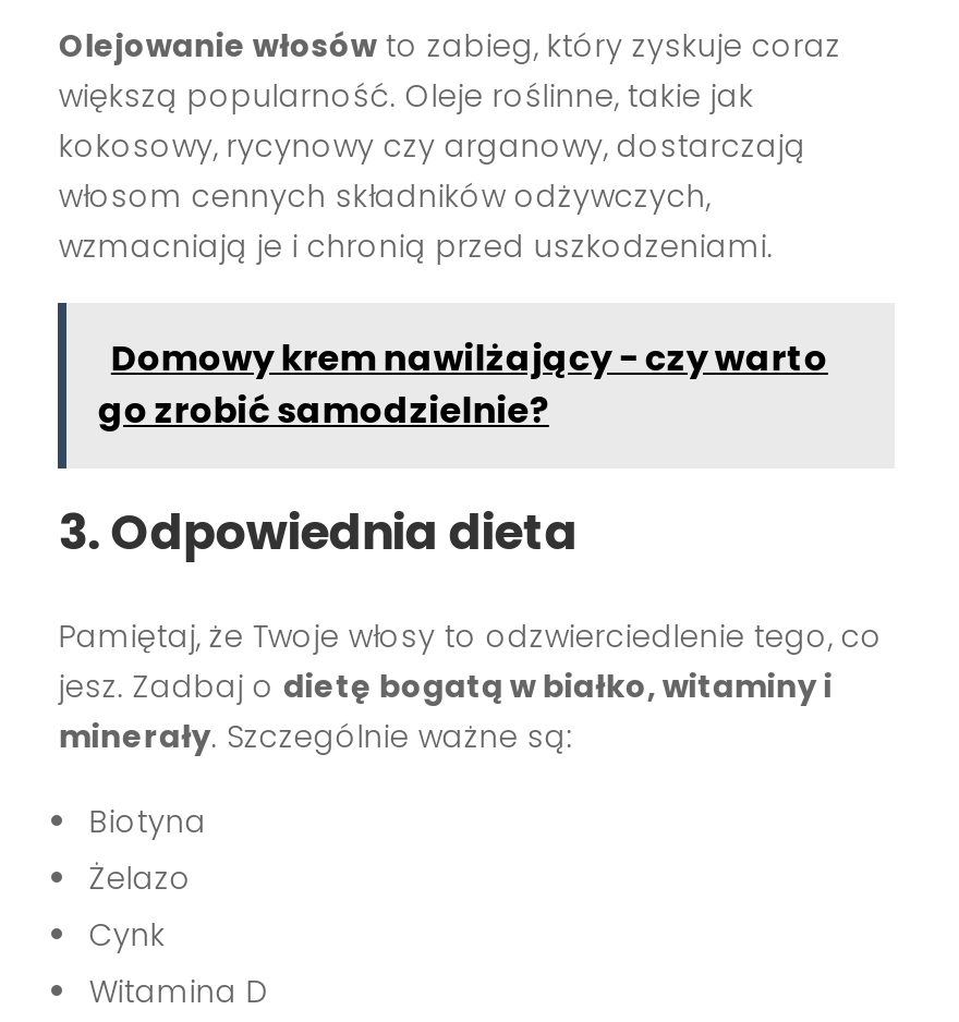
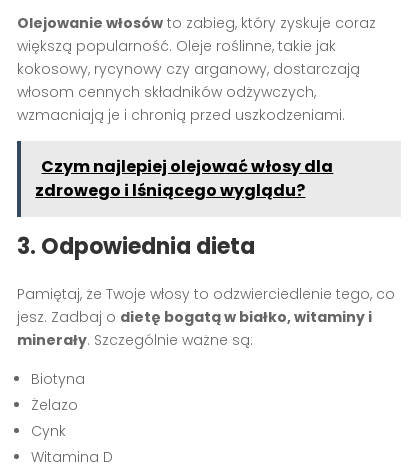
[98,333,828,435] Domowy krem nawilżający - czy warto | go zrobić samodzielnie? -> [35,155,333,202] Czym najlepiej olejować włosy dla | zdrowego i lśniącego wyglądu?

